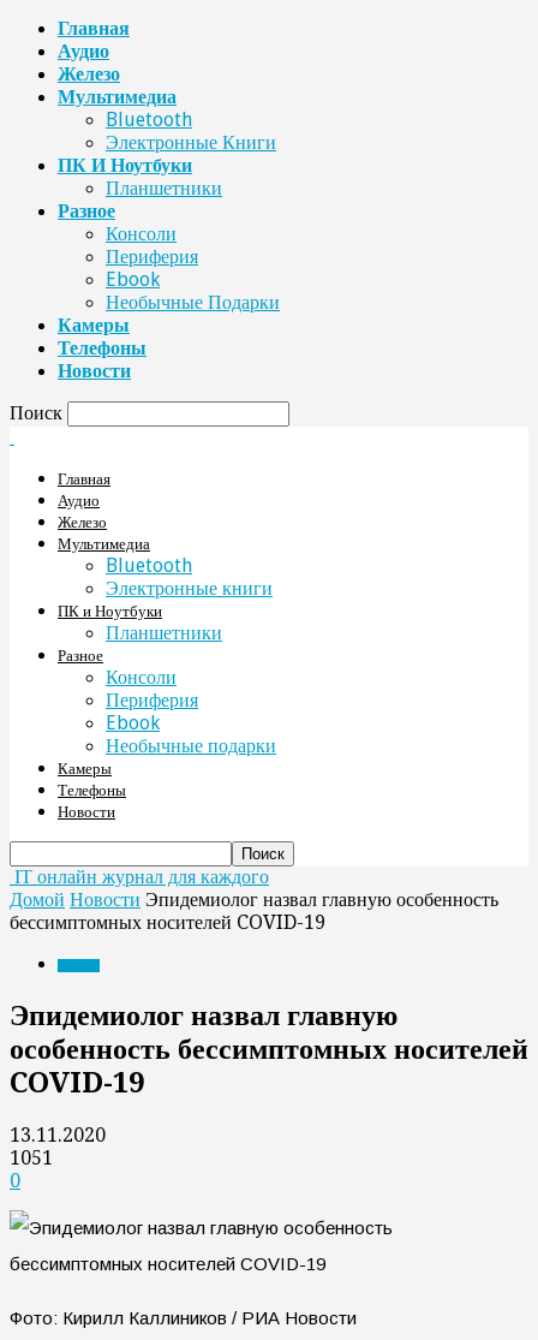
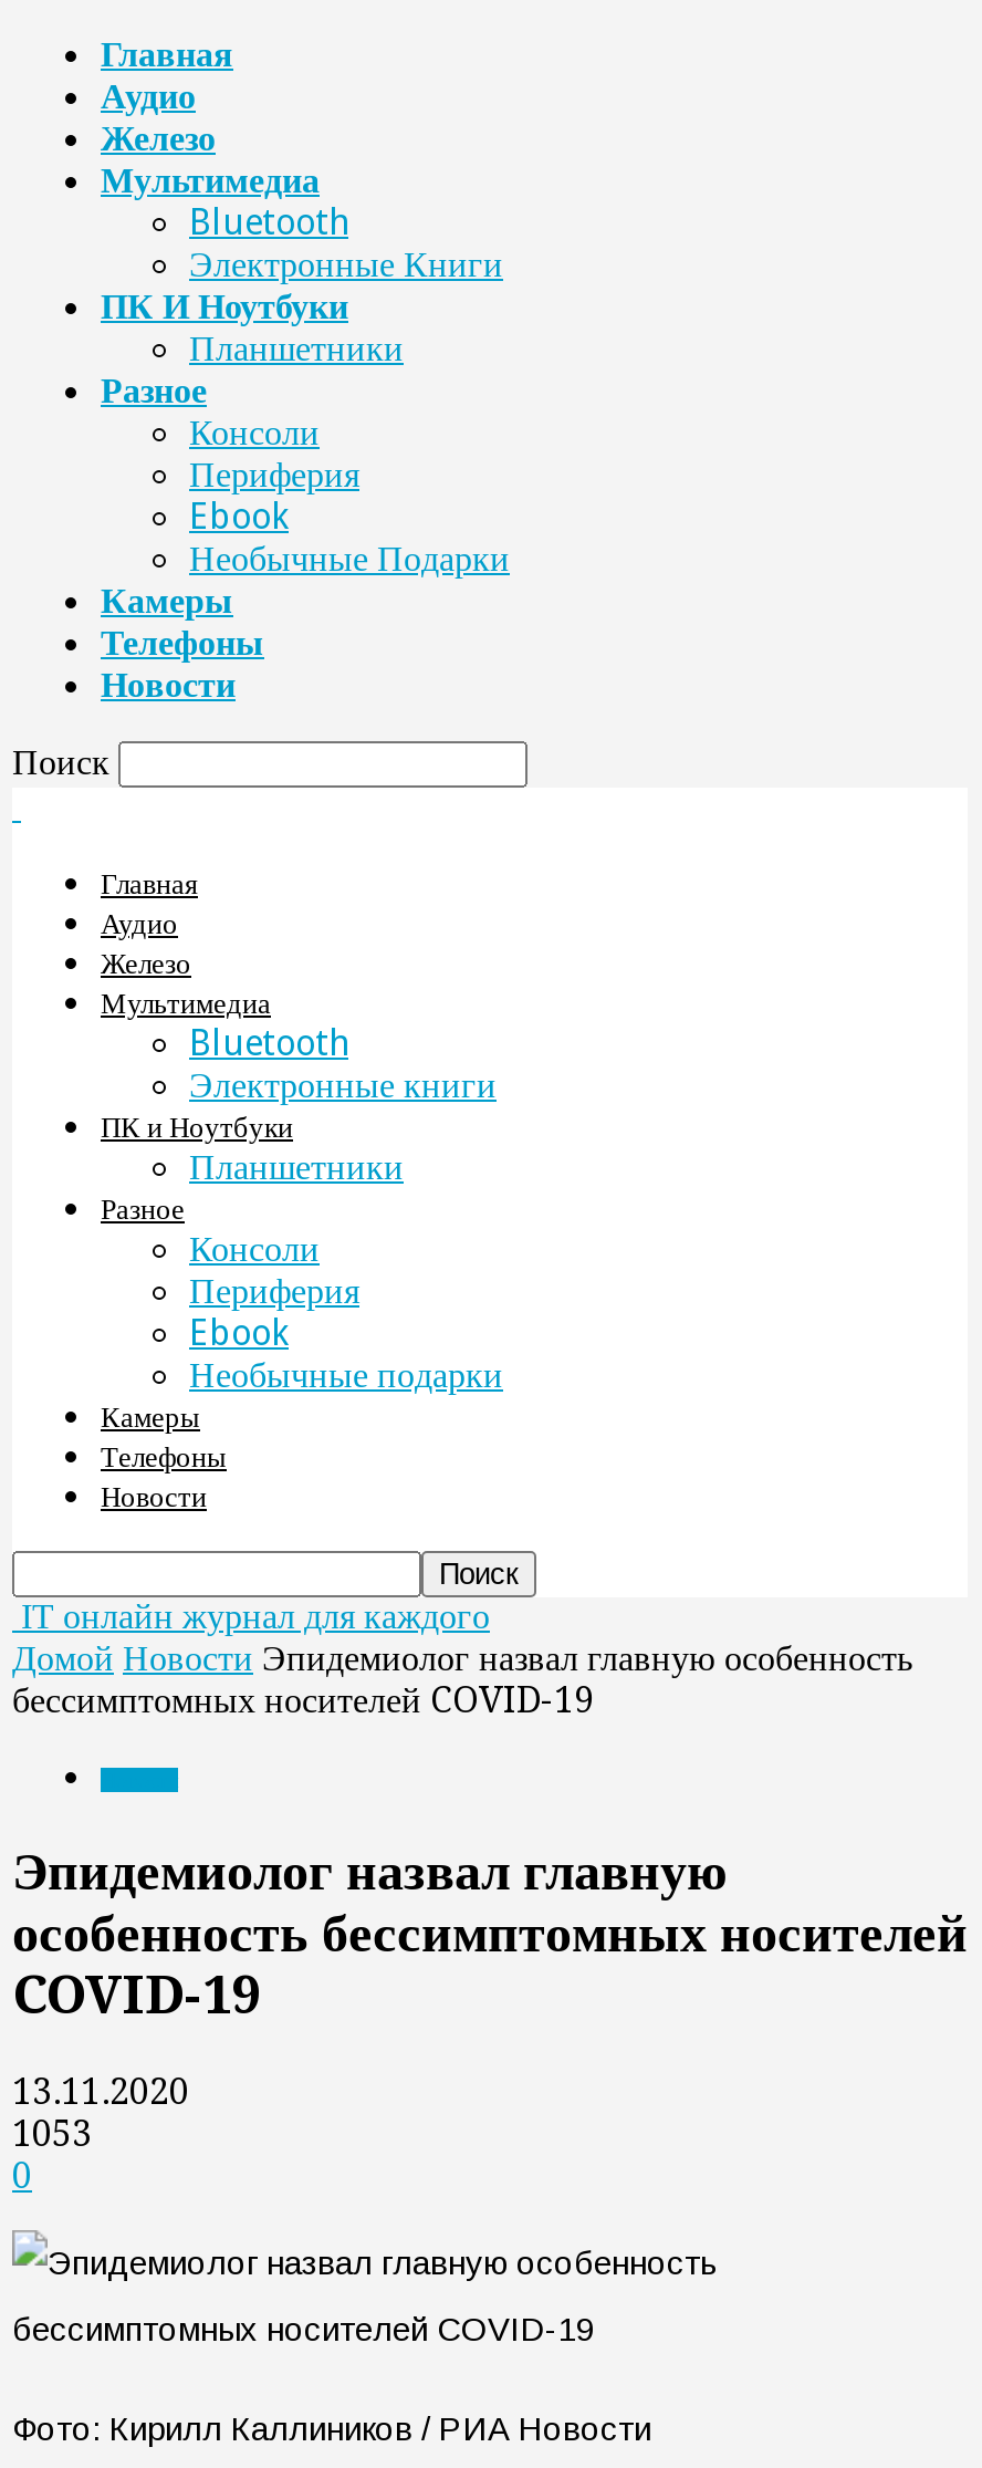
[10,1146,53,1169] 1051 -> [12,2112,92,2154] 1053

